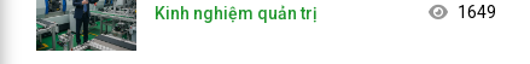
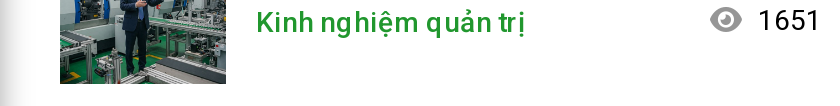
[458,3,496,22] 1649 -> [758,5,822,37] 1651

